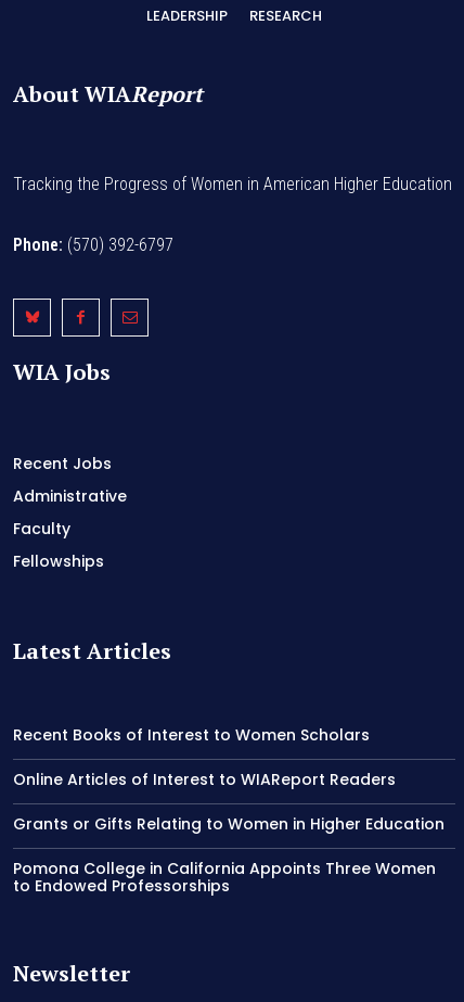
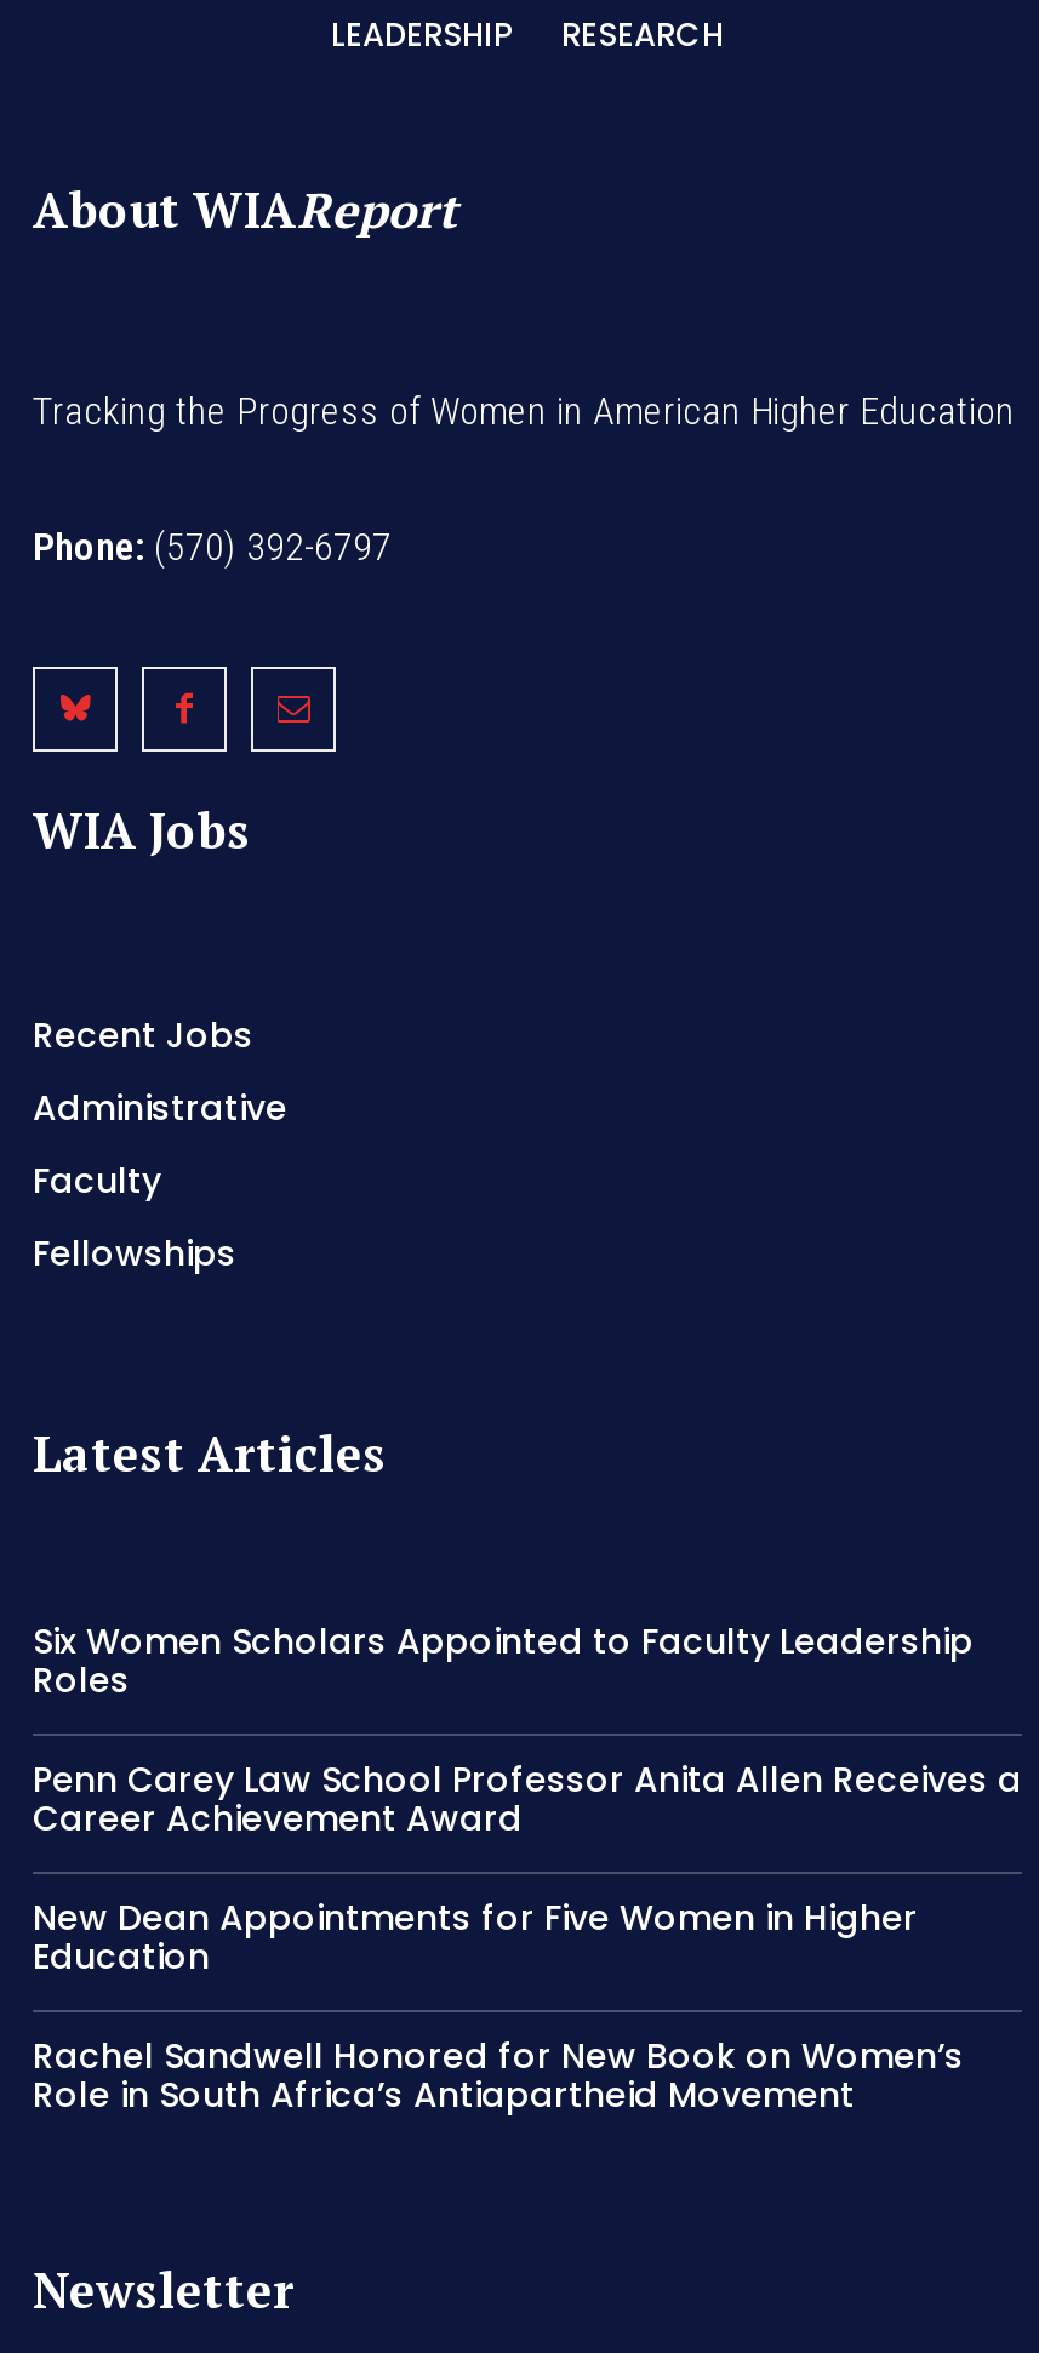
[13,725,370,746] Recent Books of Interest to Women Scholars -> [33,1618,974,1706] Six Women Scholars Appointed to Faculty Leadership | Roles
[13,769,396,791] Online Articles of Interest to WIAReport Readers -> [33,1757,1022,1844] Penn Carey Law School Professor Anita Allen Receives a | Career Achievement Award
[13,814,444,835] Grants or Gifts Relating to Women in Higher Education -> [33,1895,918,1982] New Dean Appointments for Five Women in Higher | Education
[13,858,436,897] Pomona College in California Appoints Three Women | to Endowed Professorships -> [33,2033,964,2120] Rachel Sandwell Honored for New Book on Women’s | Role in South Africa’s Antiapartheid Movement

